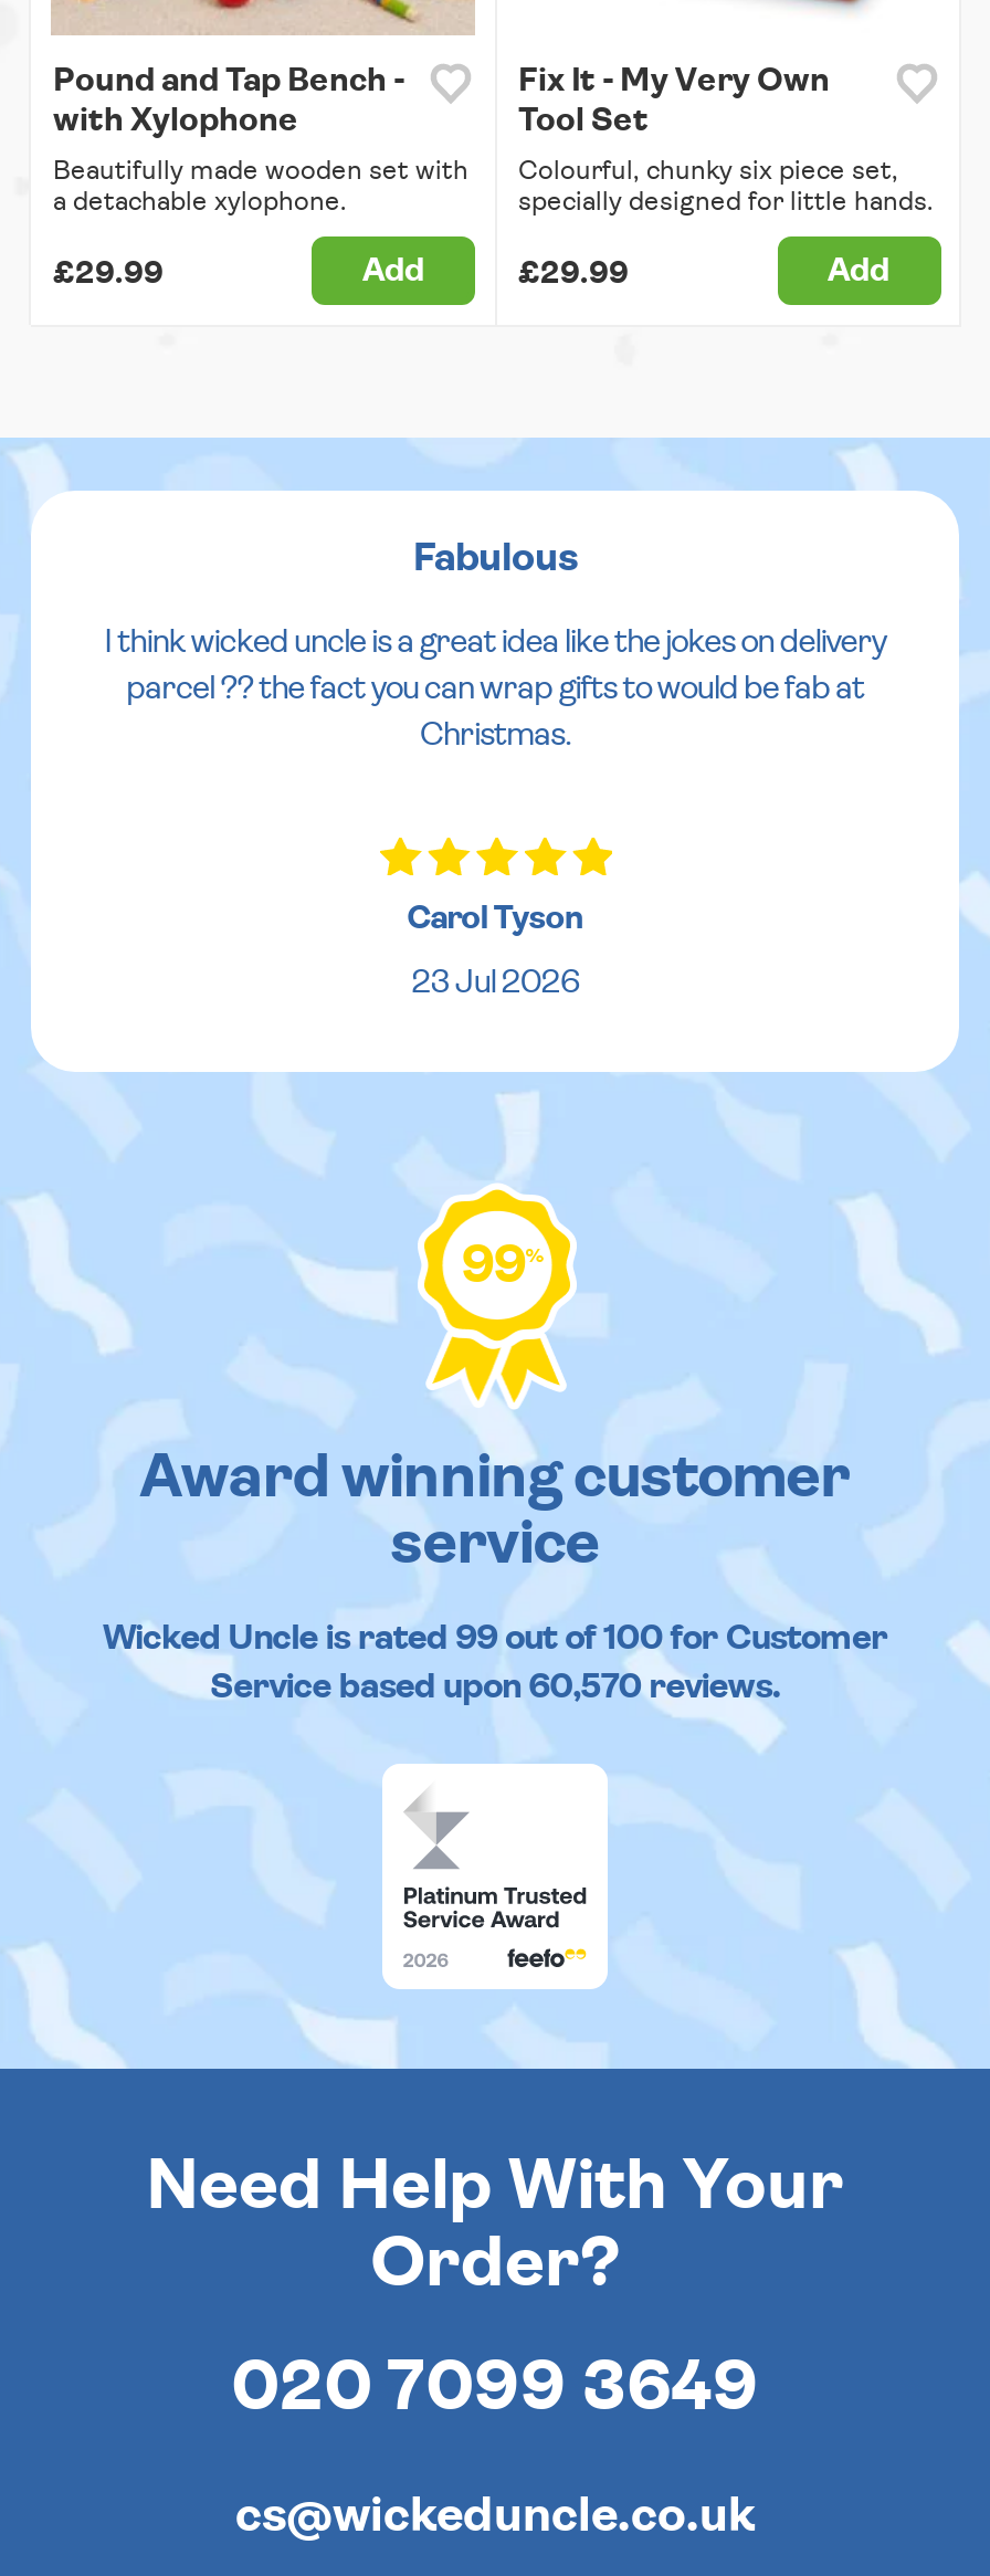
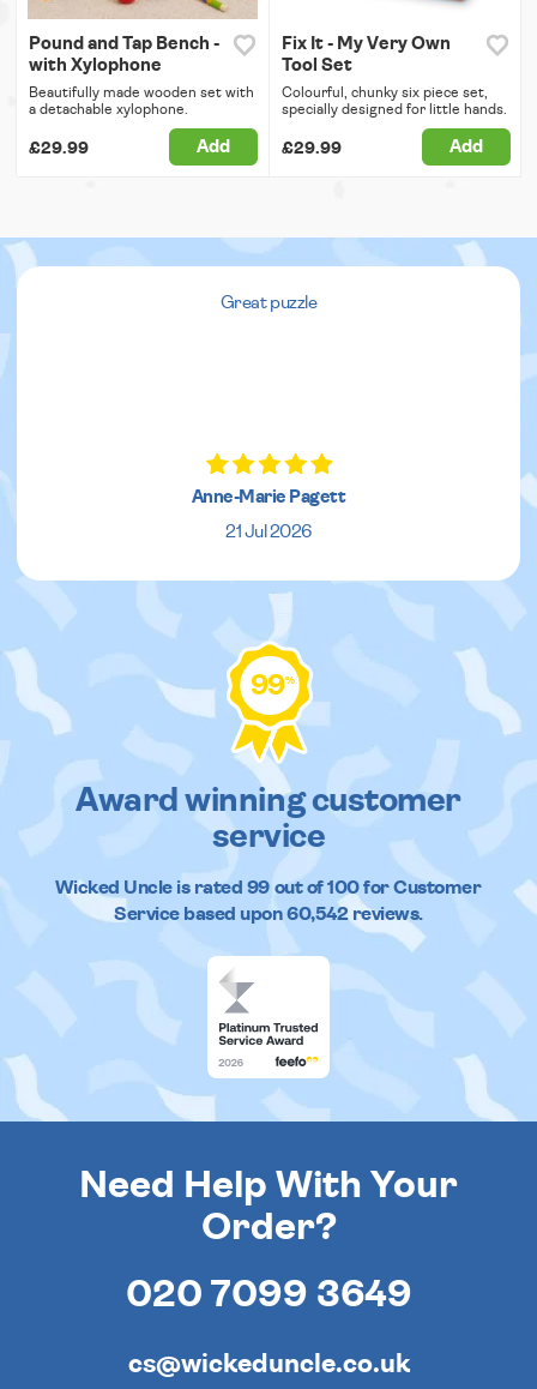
[104,539,886,751] Fabulous | I think wicked uncle is a great idea like the jokes on delivery | parcel ?? the fact you can wrap gifts to would be fab at | Christmas. -> [220,294,317,312] Great puzzle
[407,901,583,998] Carol Tyson | 23 Jul 2026 -> [191,488,346,541] Anne-Marie Pagett | 21 Jul 2026
[210,1668,780,1703] Service based upon 60,570 reviews. -> [114,904,423,923] Service based upon 60,542 reviews.

